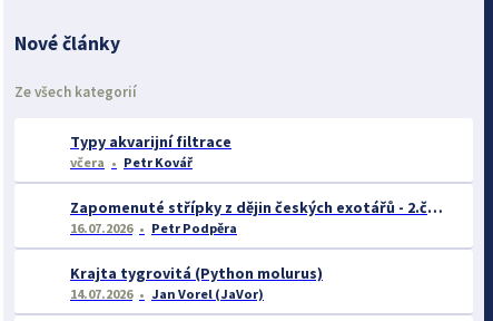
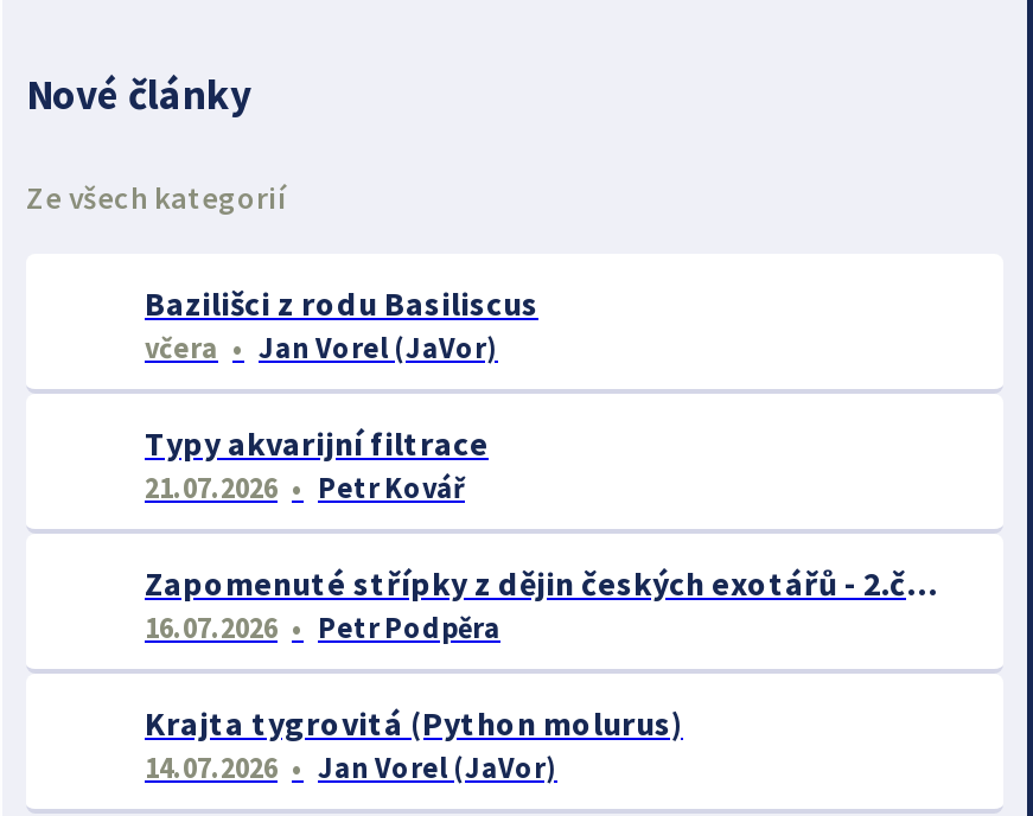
none -> [145,281,538,364] Bazilišci z rodu Basiliscus | včera | Jan Vorel (JaVor)
[70,153,105,170] včera -> [145,468,278,504] 21.07.2026

